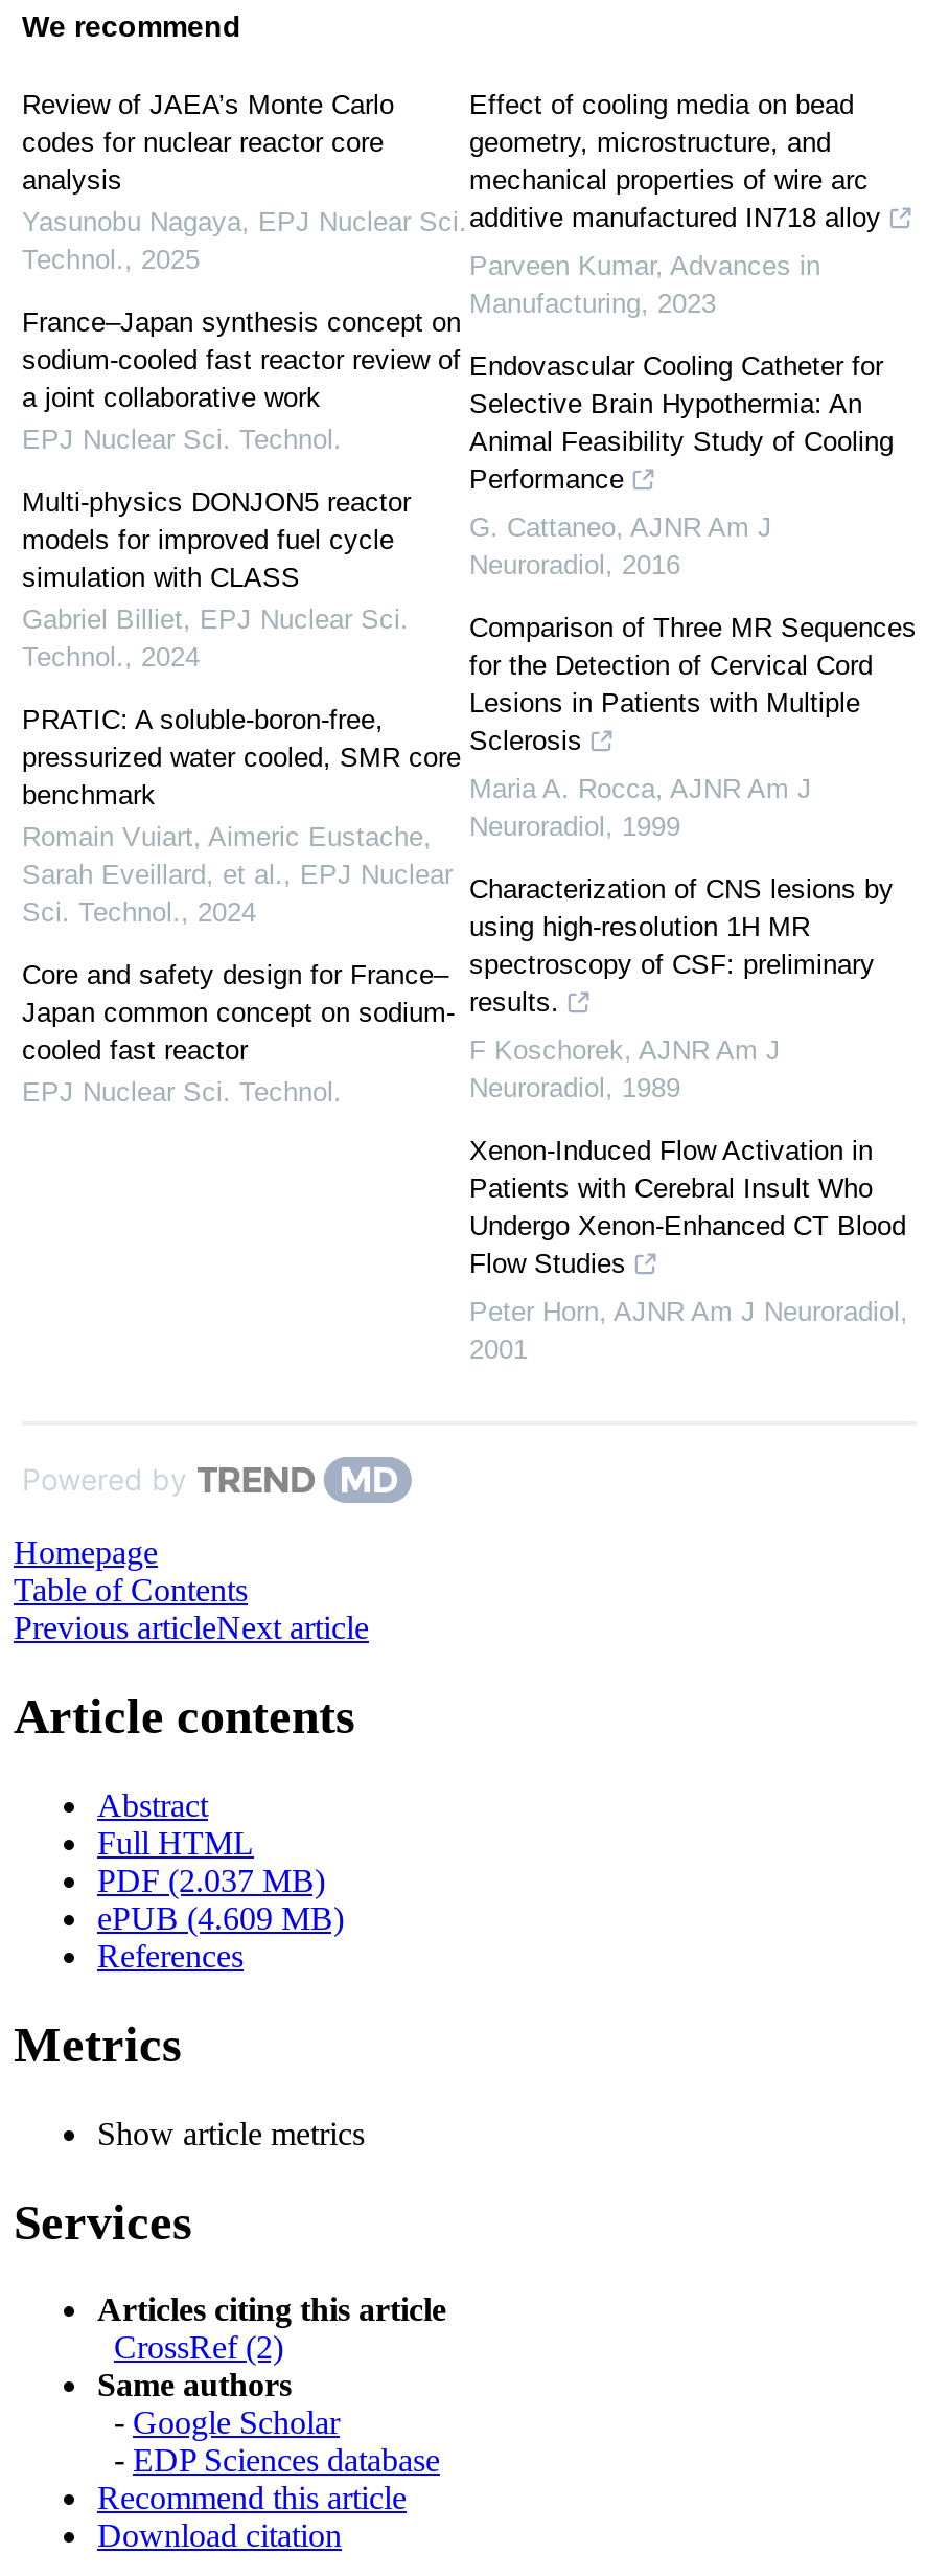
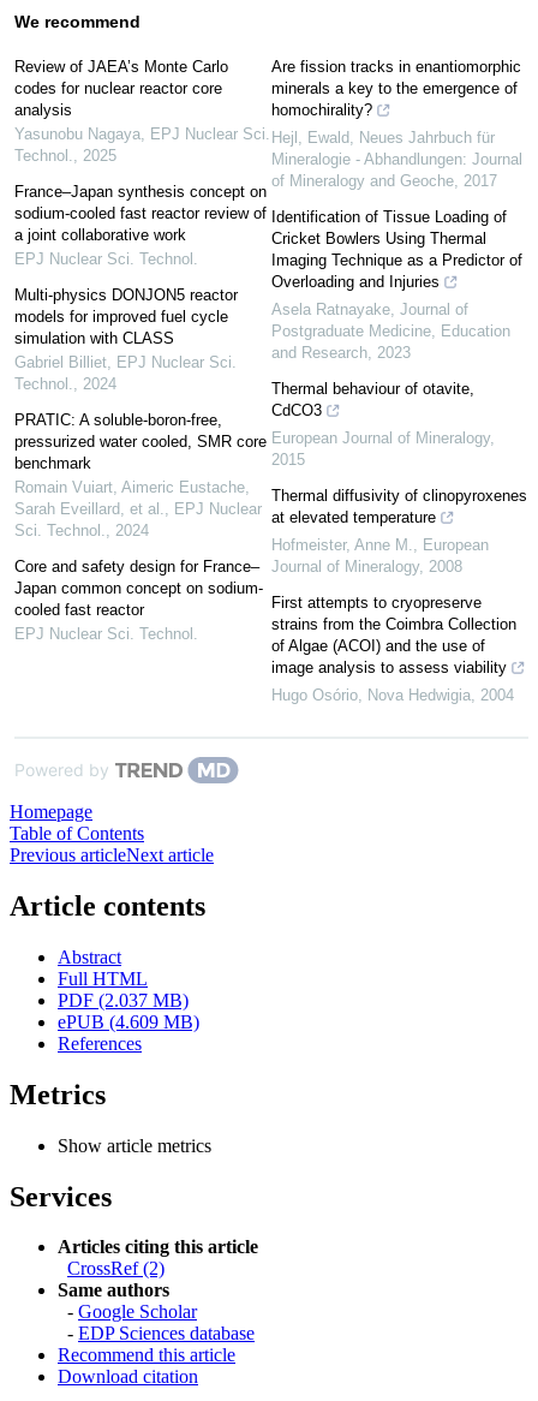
[469,89,881,233] Effect of cooling media on bead | geometry, microstructure, and | mechanical properties of wire arc | additive manufactured IN718 alloy -> [271,58,521,119] Are fission tracks in enantiomorphic | minerals a key to the emergence of | homochirality?
[469,250,820,319] Parveen Kumar, Advances in | Manufacturing, 2023 -> [271,129,522,190] Hejl, Ewald, Neues Jahrbuch für | Mineralogie - Abhandlungen: Journal | of Mineralogy and Geoche, 2017
[469,350,894,495] Endovascular Cooling Catheter for | Selective Brain Hypothermia: An | Animal Feasibility Study of Cooling | Performance -> [271,208,522,291] Identification of Tissue Loading of | Cricket Bowlers Using Thermal | Imaging Technique as a Predictor of | Overloading and Injuries
[469,511,772,580] G. Cattaneo, AJNR Am J | Neuroradiol, 2016 -> [271,300,510,362] Asela Ratnayake, Journal of | Postgraduate Medicine, Education | and Research, 2023
[469,612,917,756] Comparison of Three MR Sequences | for the Detection of Cervical Cord | Lesions in Patients with Multiple | Sclerosis -> [271,380,474,419] Thermal behaviour of otavite, | CdCO3
[469,773,812,842] Maria A. Rocca, AJNR Am J | Neuroradiol, 1999 -> [271,429,495,469] European Journal of Mineralogy, | 2015
[469,873,894,1018] Characterization of CNS lesions by | using high-resolution 1H MR | spectroscopy of CSF: preliminary | results. -> [271,487,527,526] Thermal diffusivity of clinopyroxenes | at elevated temperature
[469,1034,781,1103] F Koschorek, AJNR Am J | Neuroradiol, 1989 -> [271,536,489,576] Hofmeister, Anne M., European | Journal of Mineralogy, 2008
[469,1135,906,1279] Xenon-Induced Flow Activation in | Patients with Cerebral Insult Who | Undergo Xenon-Enhanced CT Blood | Flow Studies -> [271,594,516,676] First attempts to cryopreserve | strains from the Coimbra Collection | of Algae (ACOI) and the use of | image analysis to assess viability
[469,1296,908,1365] Peter Horn, AJNR Am J Neuroradiol, | 2001 -> [271,686,514,704] Hugo Osório, Nova Hedwigia, 2004

